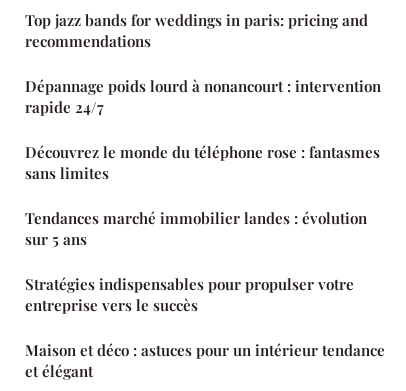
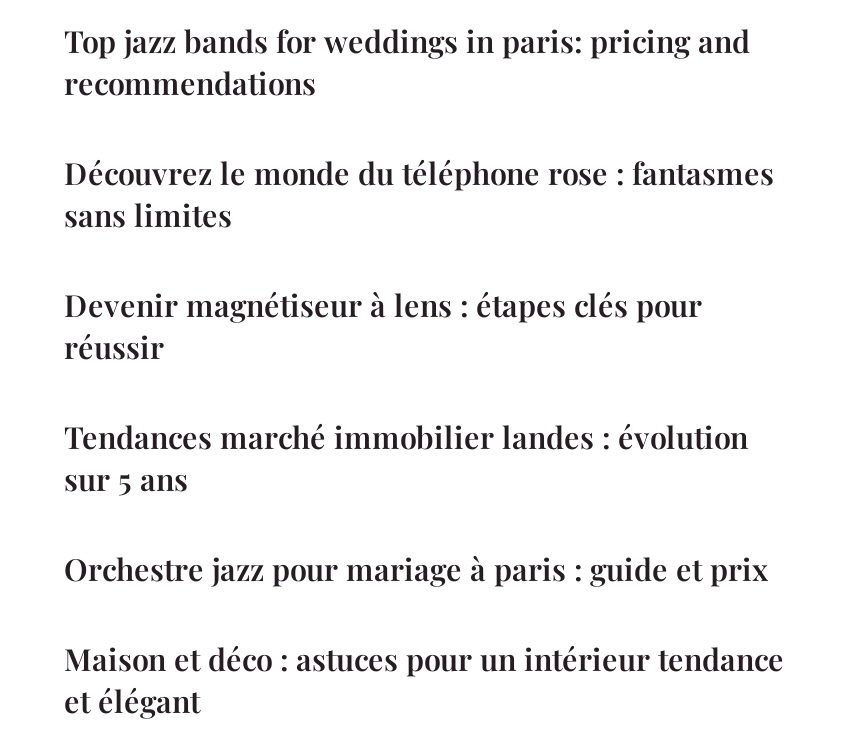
[25,76,381,117] Dépannage poids lourd à nonancourt : intervention | rapide 24/7 -> none
moved [25,142,380,183] -> [64,153,774,235]: Découvrez le monde du téléphone rose : fantasmes | sans limites
none -> [64,285,702,367] Devenir magnétiseur à lens : étapes clés pour | réussir
[25,274,354,315] Stratégies indispensables pour propulser votre | entreprise vers le succès -> [64,549,768,589] Orchestre jazz pour mariage à paris : guide et prix

